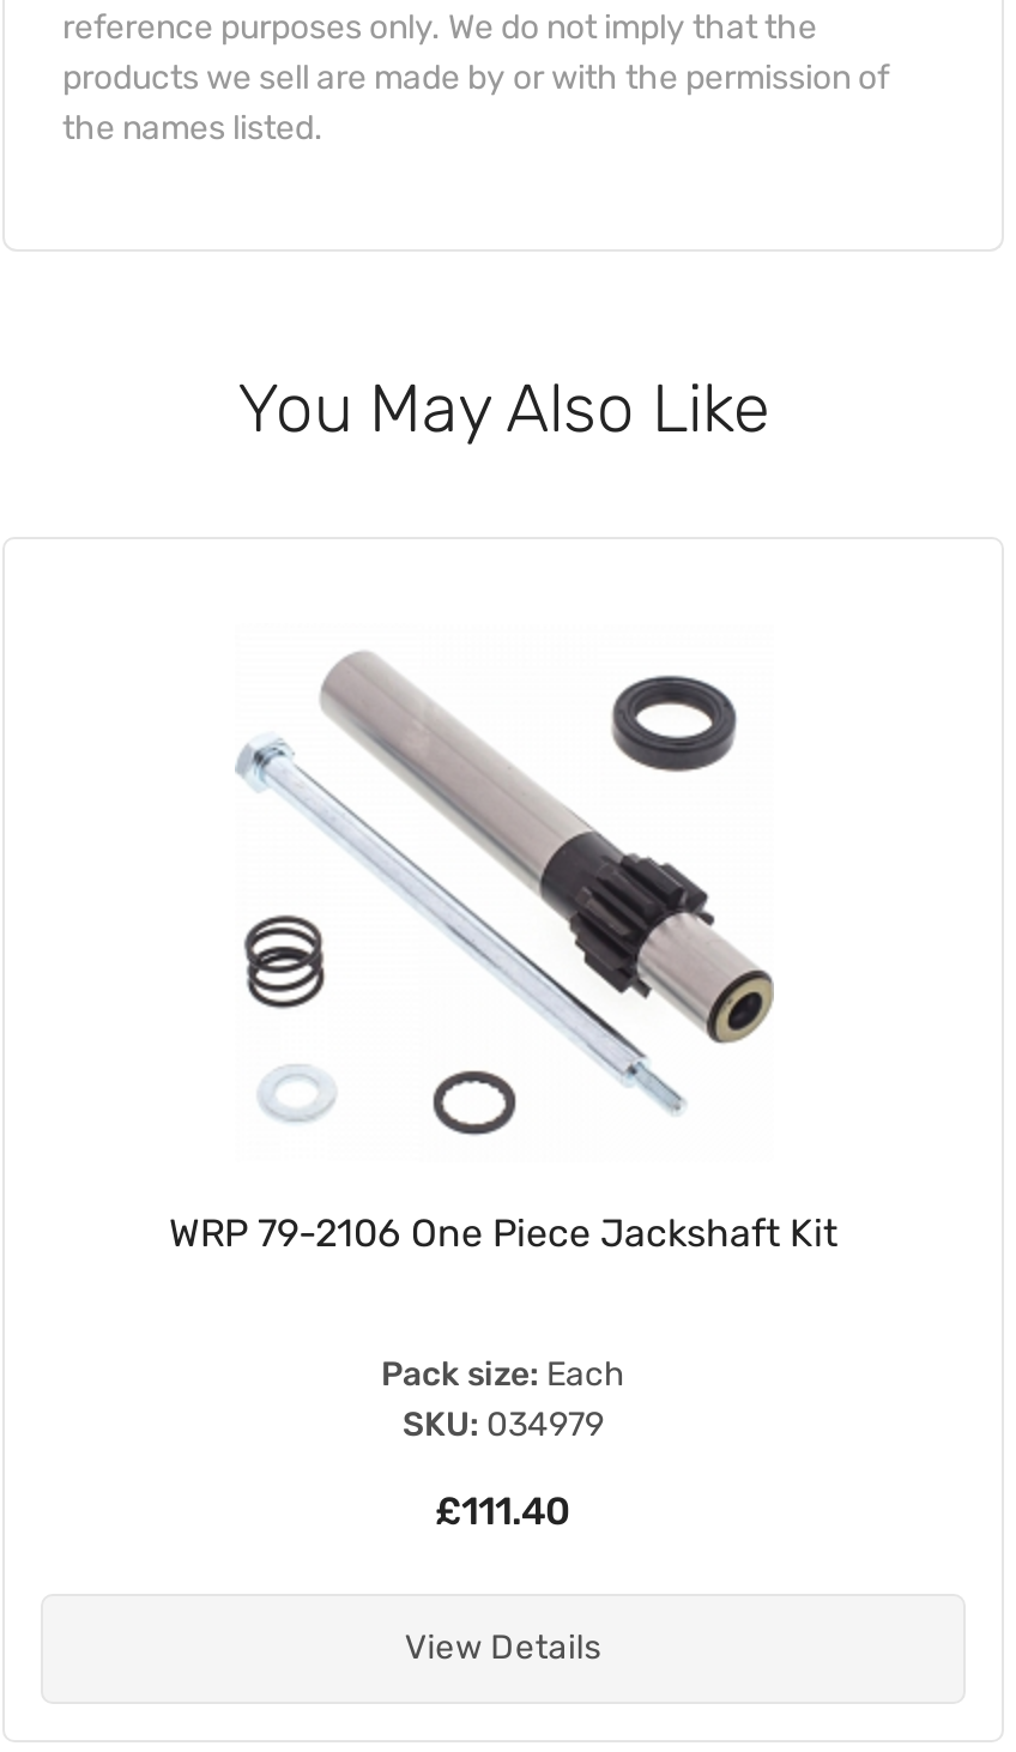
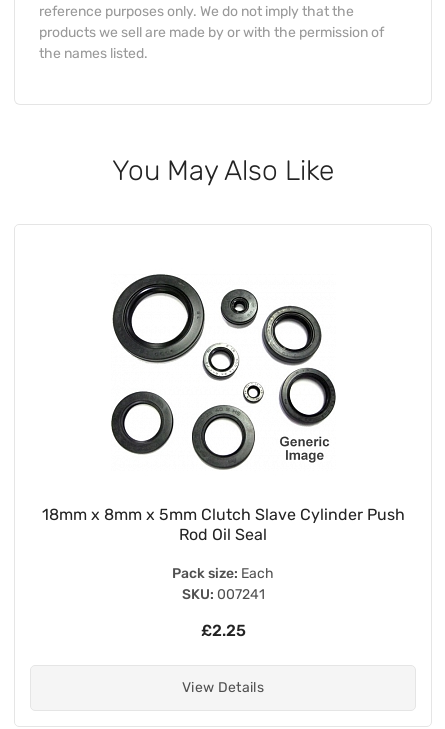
[169,657,837,1255] [image] | WRP 79-2106 One Piece Jackshaft Kit -> [41,274,404,544] [image] | 18mm x 8mm x 5mm Clutch Slave Cylinder Push | Rod Oil Seal
[403,1404,604,1444] SKU: 034979 -> [181,586,264,603] SKU: 007241
[435,1487,571,1533] £111.40 -> [200,621,245,640] £2.25

